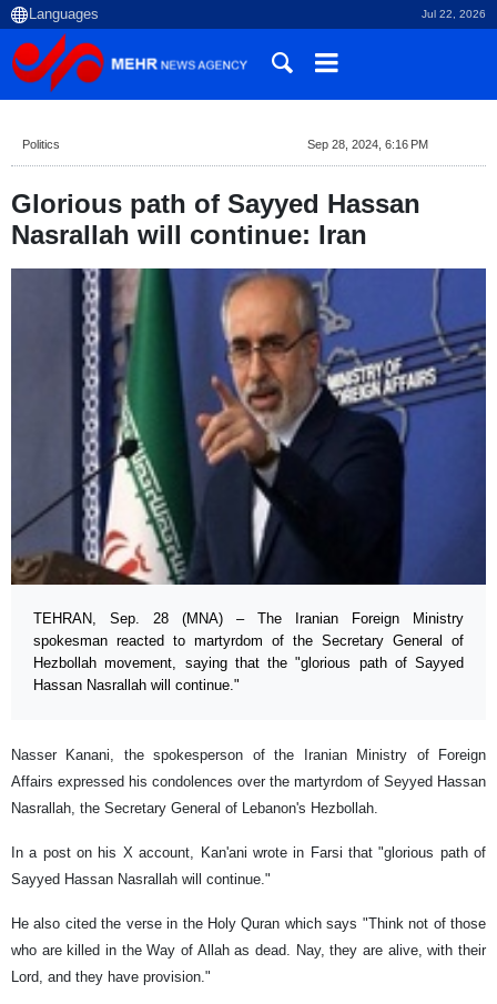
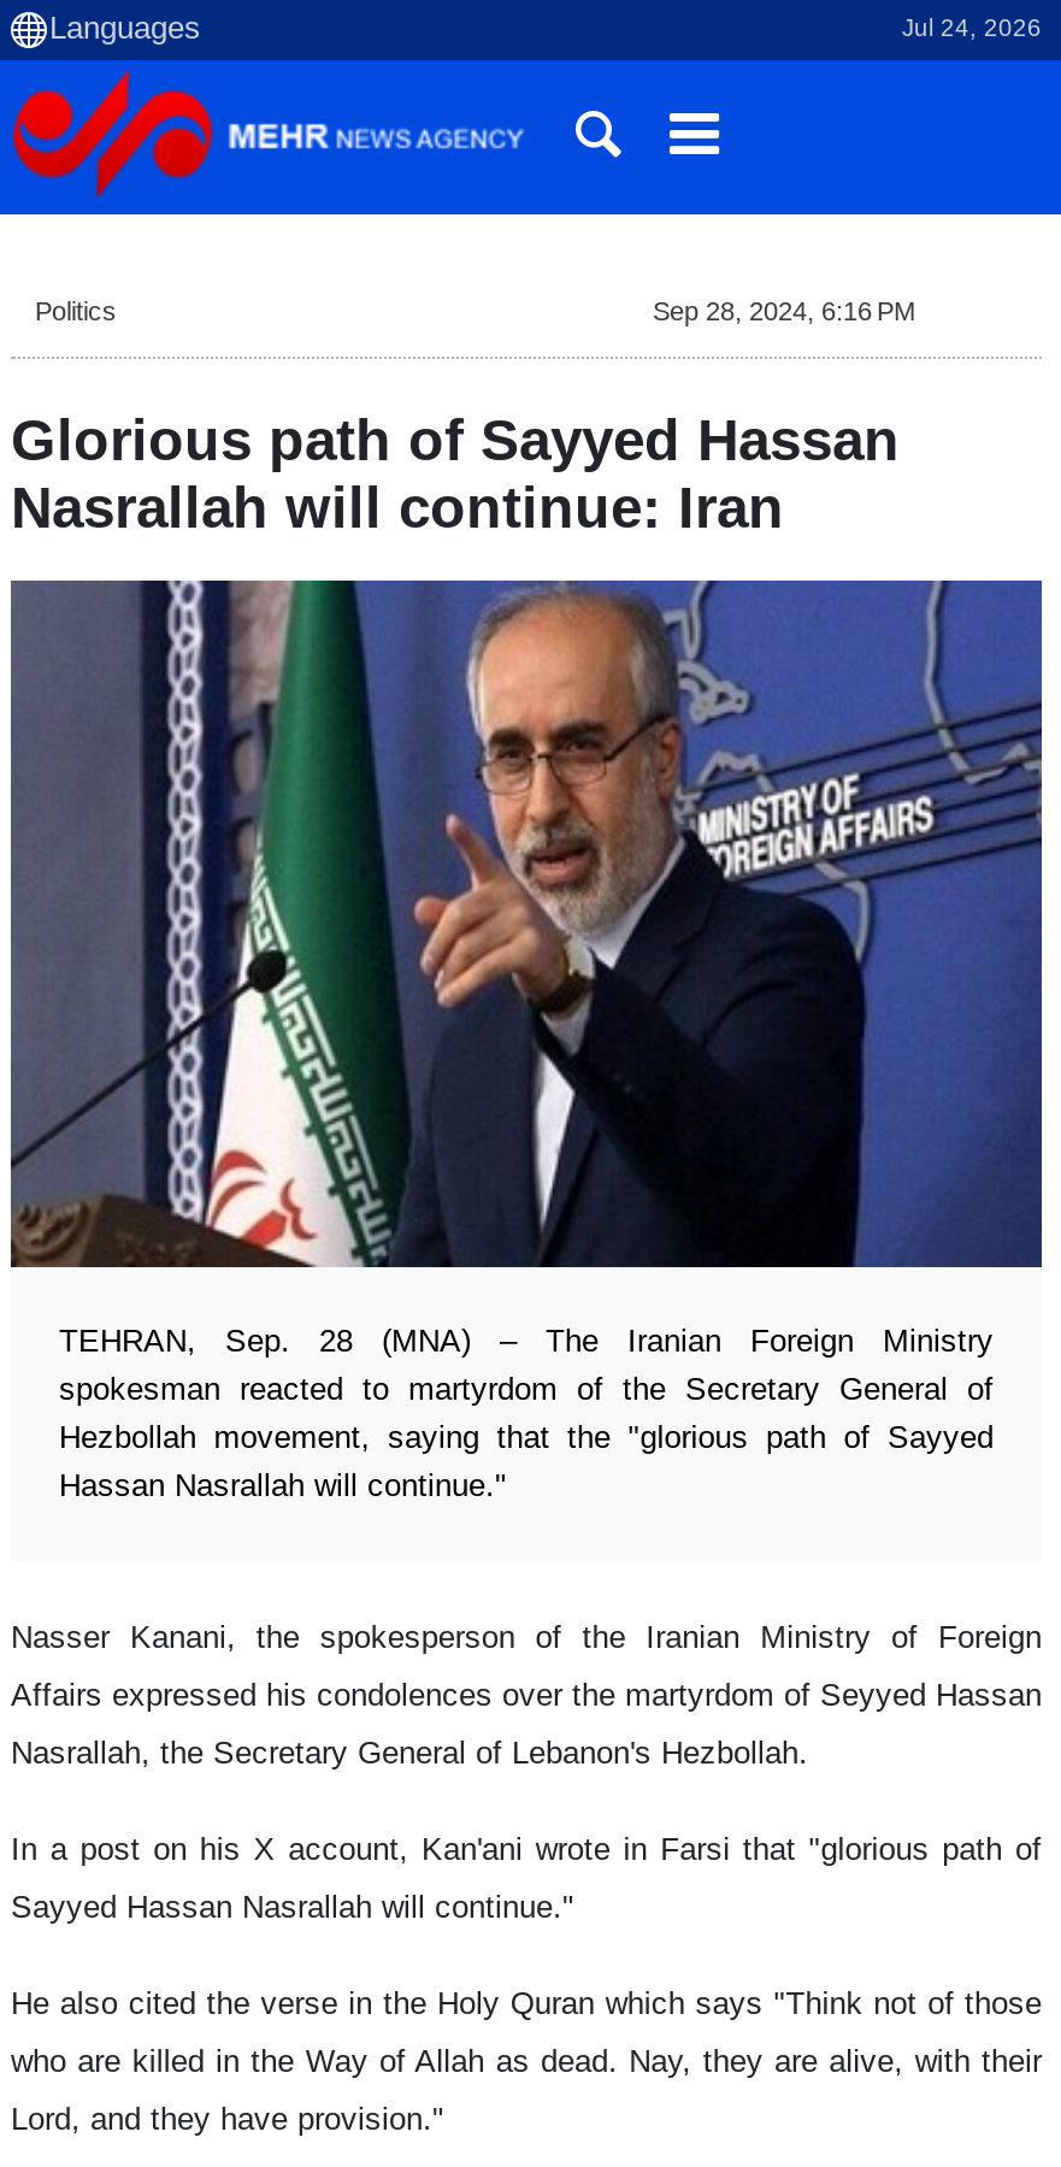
[422,8,486,20] Jul 22, 2026 -> [902,14,1042,41] Jul 24, 2026

